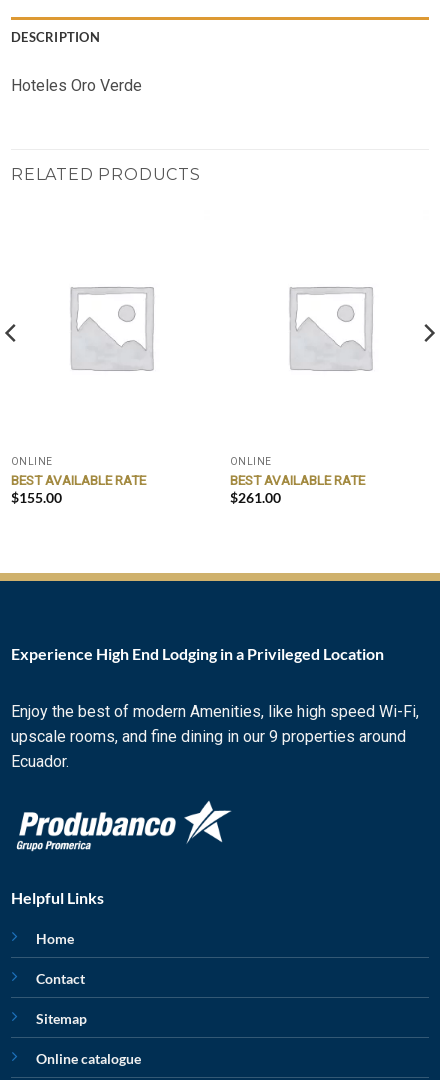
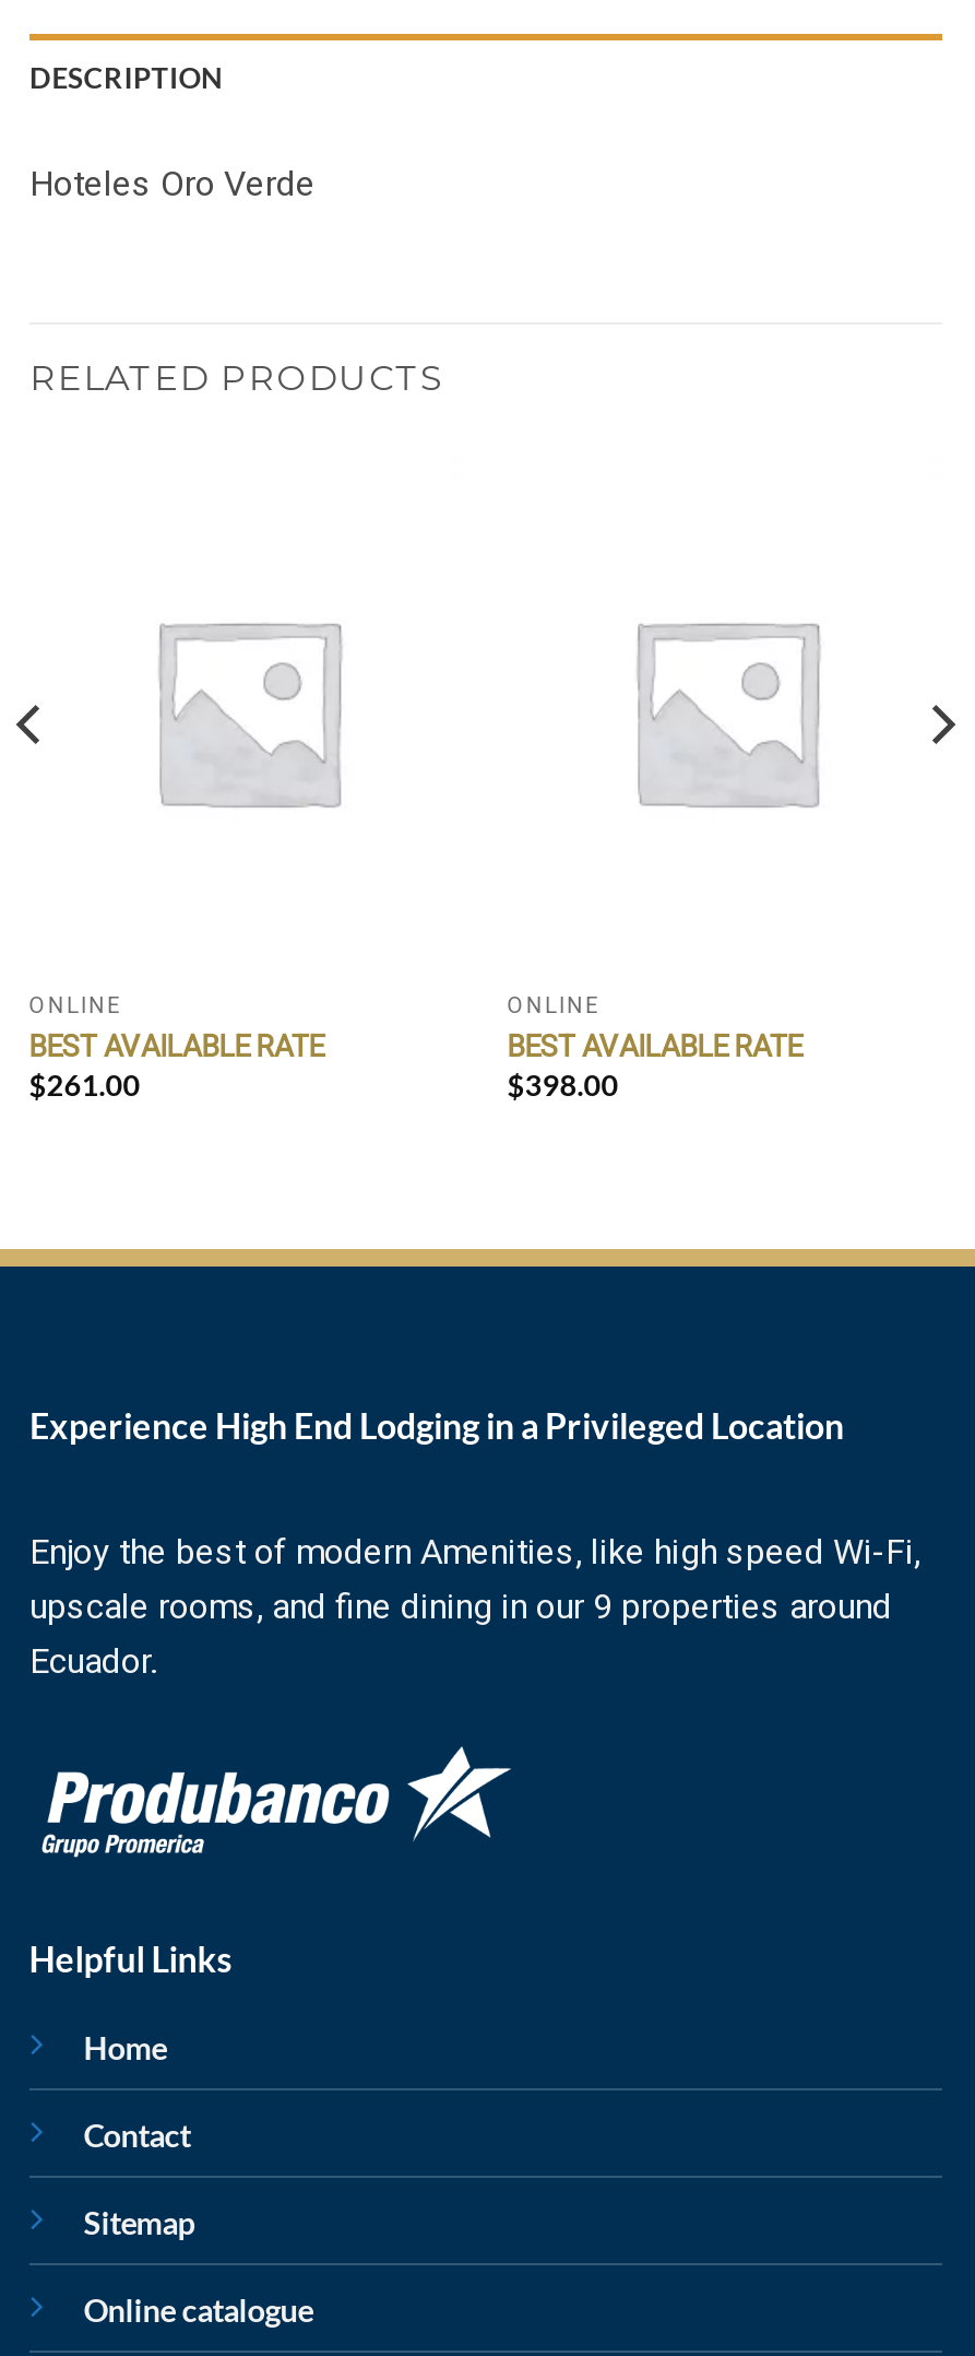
[11,490,62,506] $155.00 -> [29,1067,140,1102] $261.00
[230,490,281,506] $261.00 -> [507,1067,619,1102] $398.00

